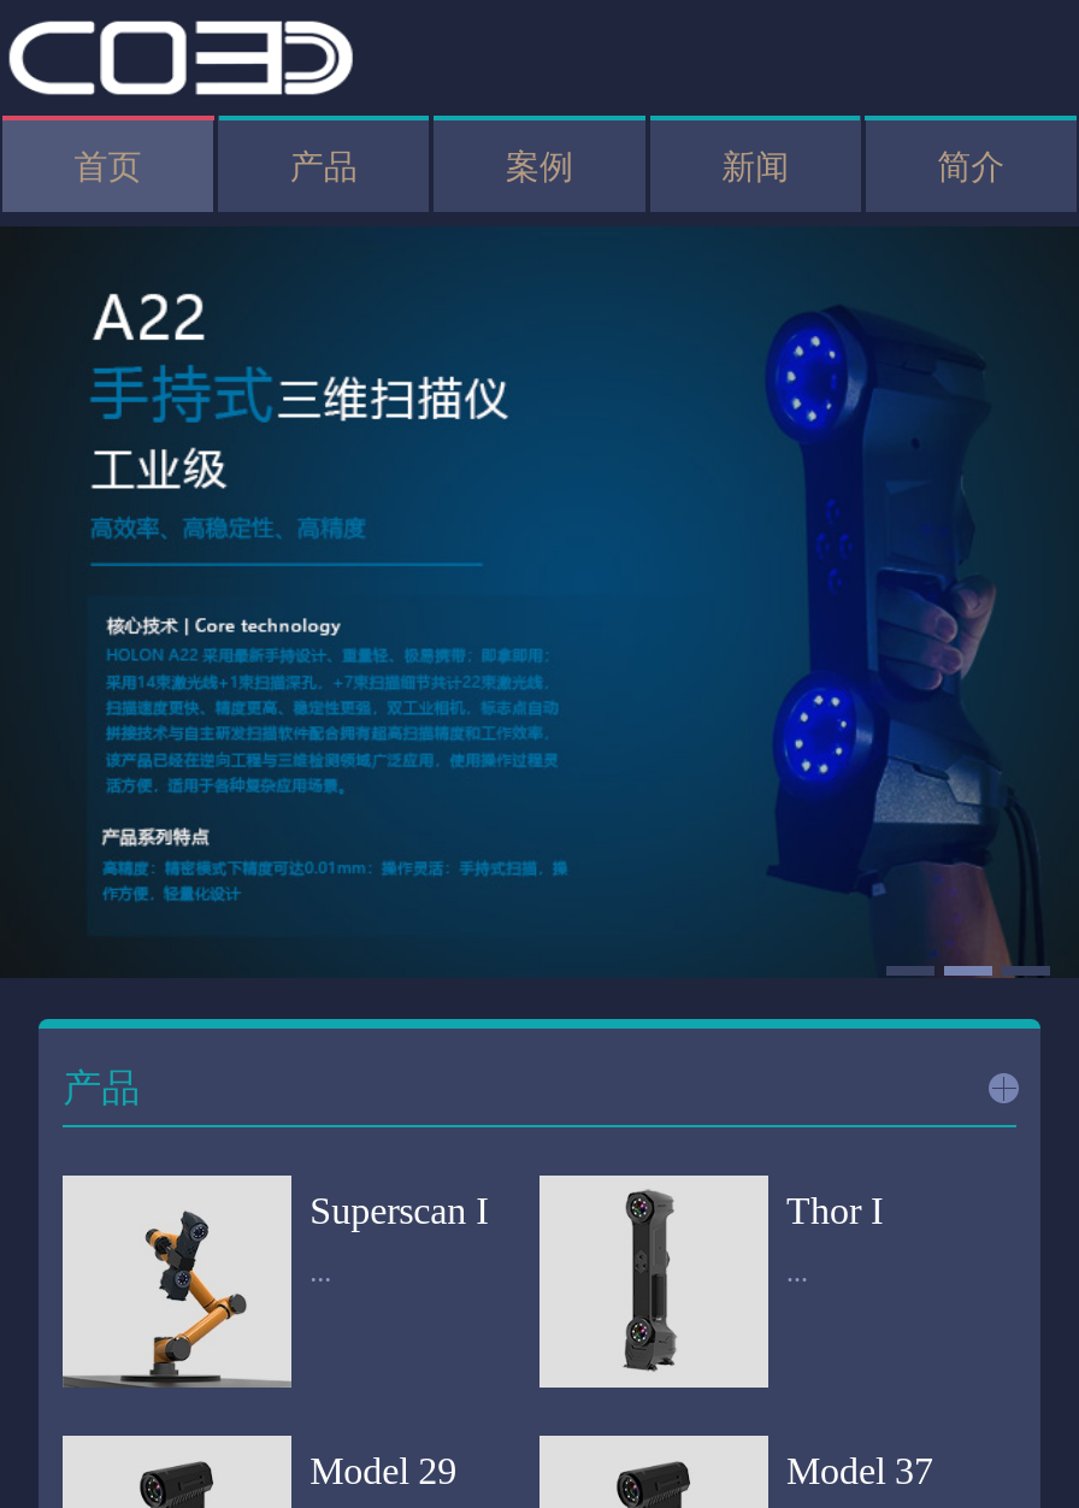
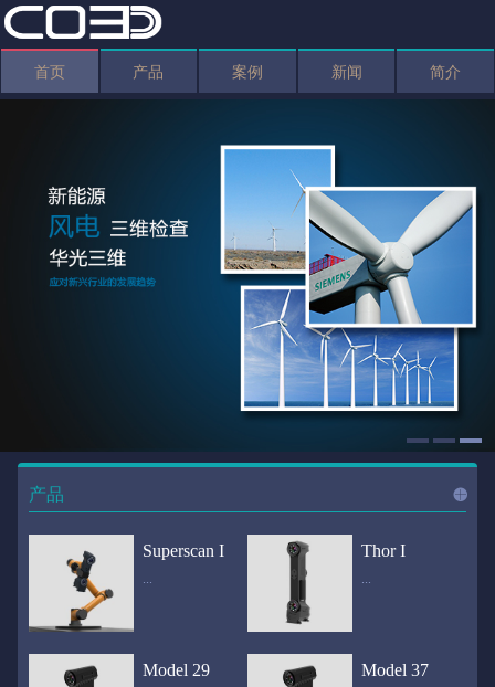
[7,289,1072,992] [image] -> [3,129,492,452] [image]

